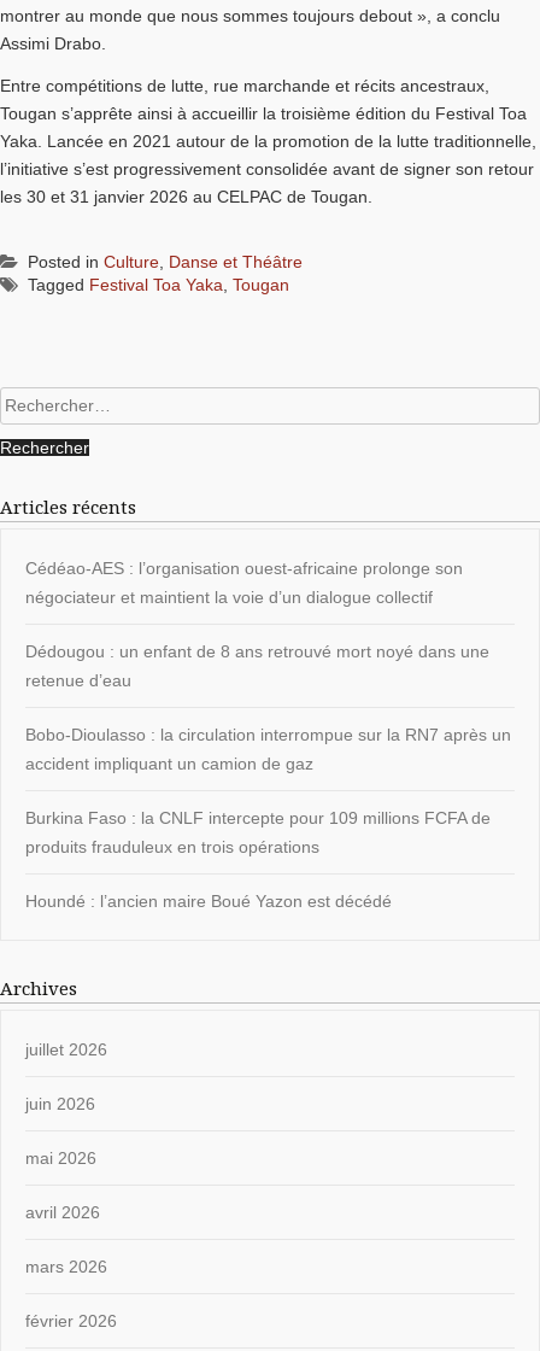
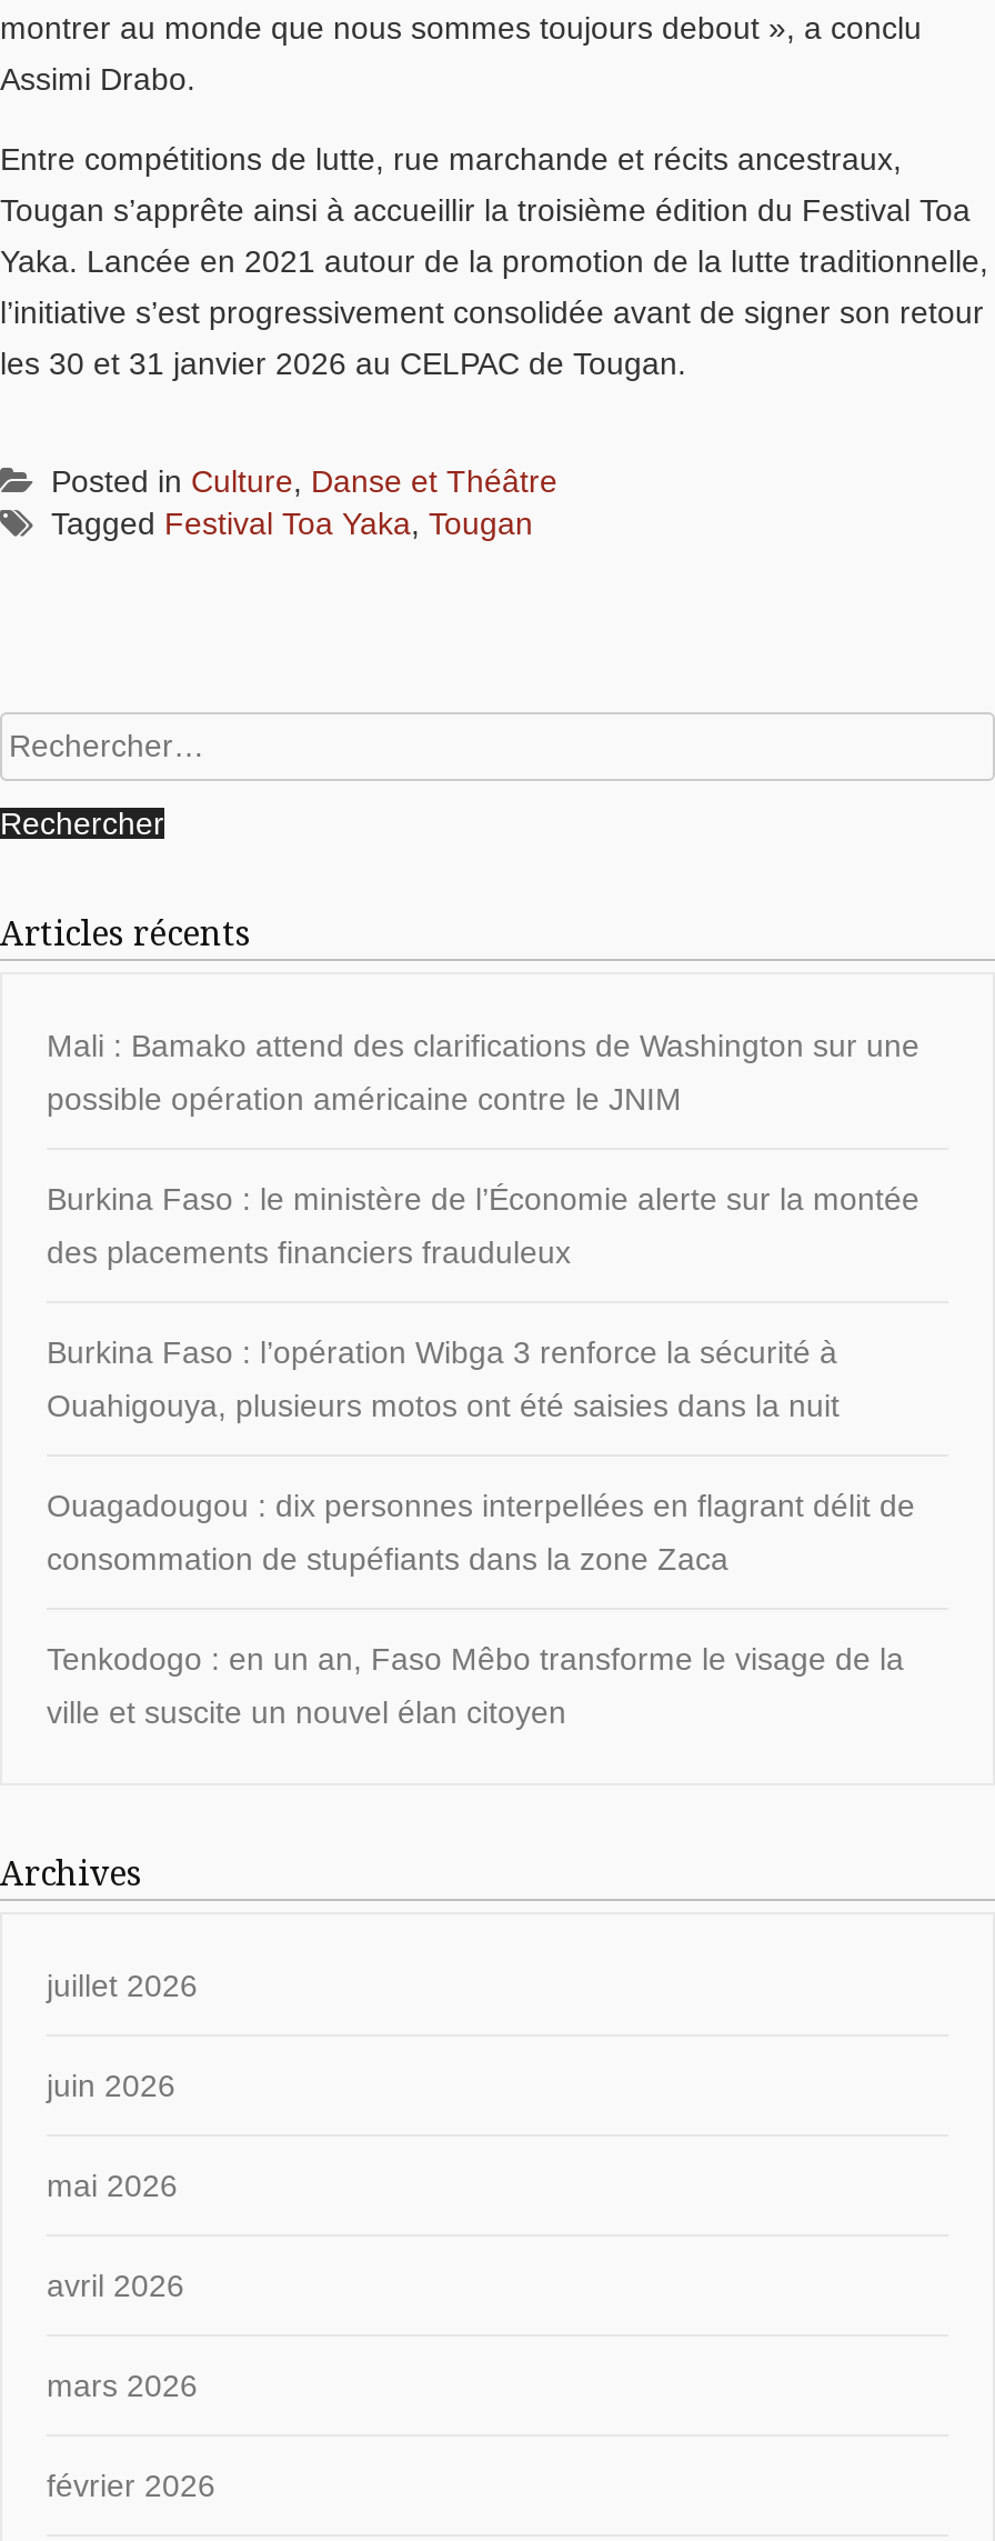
[25,558,511,911] Cédéao-AES : l’organisation ouest-africaine prolonge son | négociateur et maintient la voie d’un dialogue collectif | Dédougou : un enfant de 8 ans retrouvé mort noyé dans une | retenue d’eau | Bobo-Dioulasso : la circulation interrompue sur la RN7 après un | accident impliquant un camion de gaz | Burkina Faso : la CNLF intercepte pour 109 millions FCFA de | produits frauduleux en trois opérations | Houndé : l’ancien maire Boué Yazon est décédé -> [47,1028,919,1730] Mali : Bamako attend des clarifications de Washington sur une | possible opération américaine contre le JNIM | Burkina Faso : le ministère de l’Économie alerte sur la montée | des placements financiers frauduleux | Burkina Faso : l’opération Wibga 3 renforce la sécurité à | Ouahigouya, plusieurs motos ont été saisies dans la nuit | Ouagadougou : dix personnes interpellées en flagrant délit de | consommation de stupéfiants dans la zone Zaca | Tenkodogo : en un an, Faso Mêbo transforme le visage de la | ville et suscite un nouvel élan citoyen

